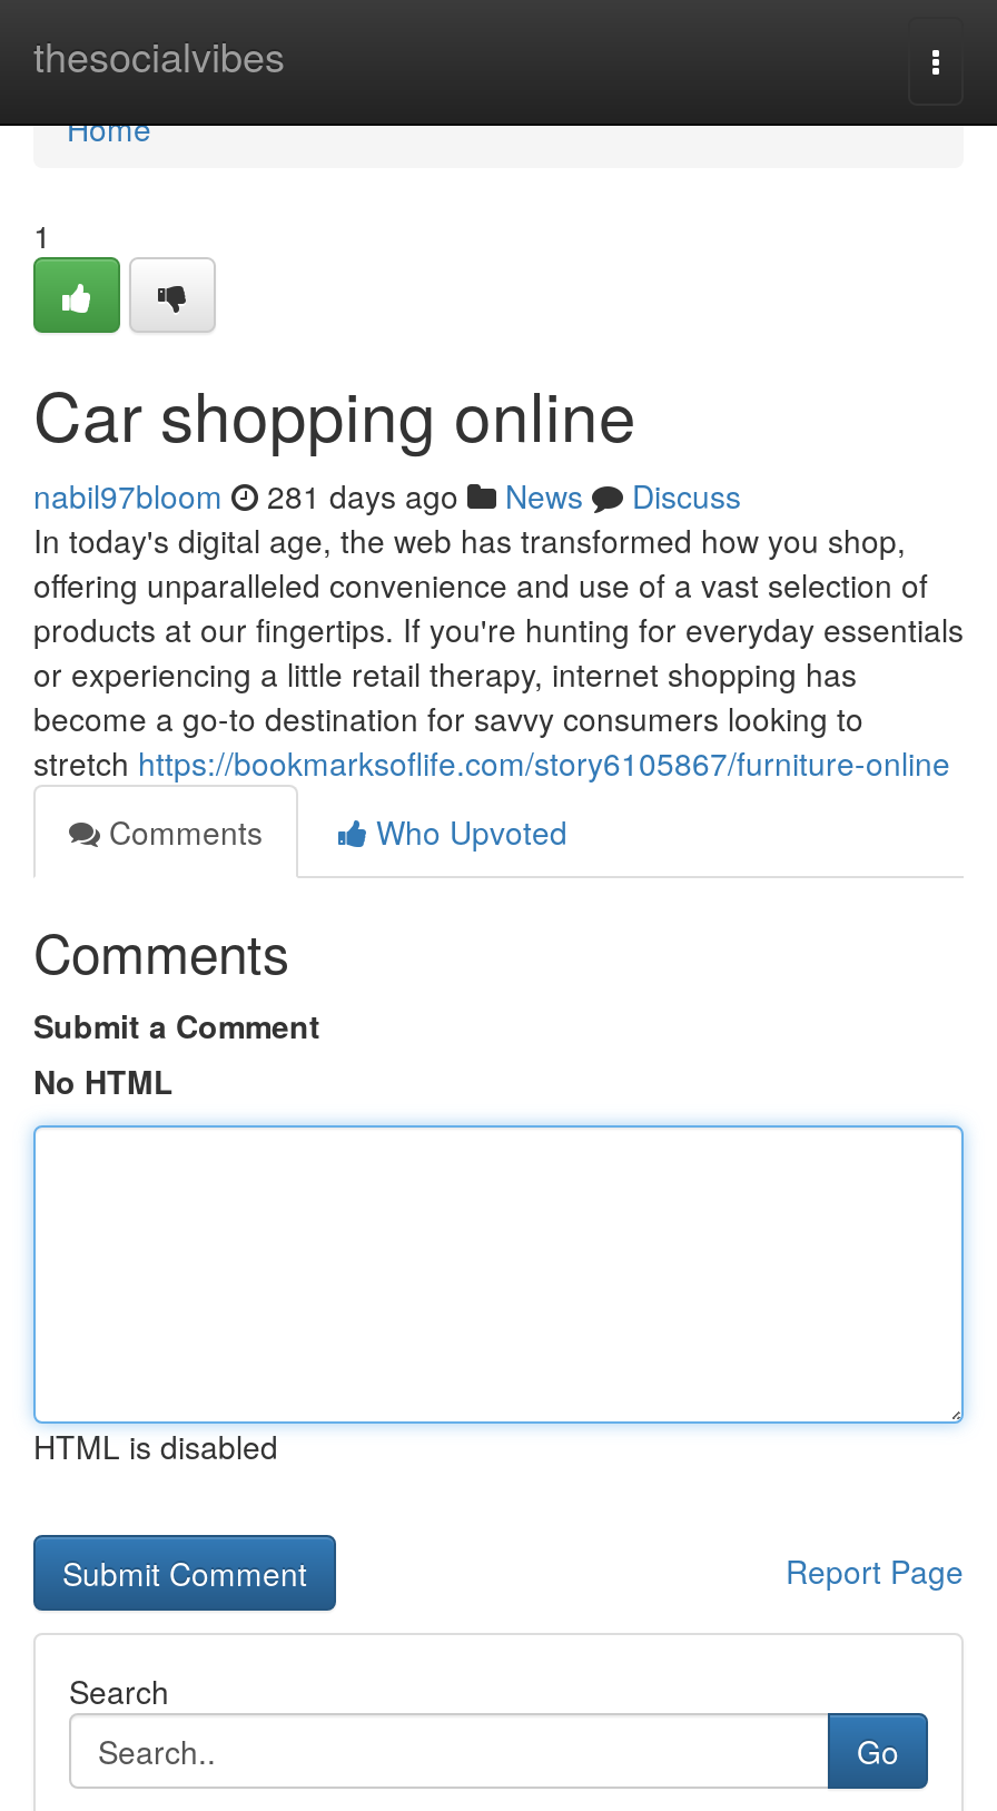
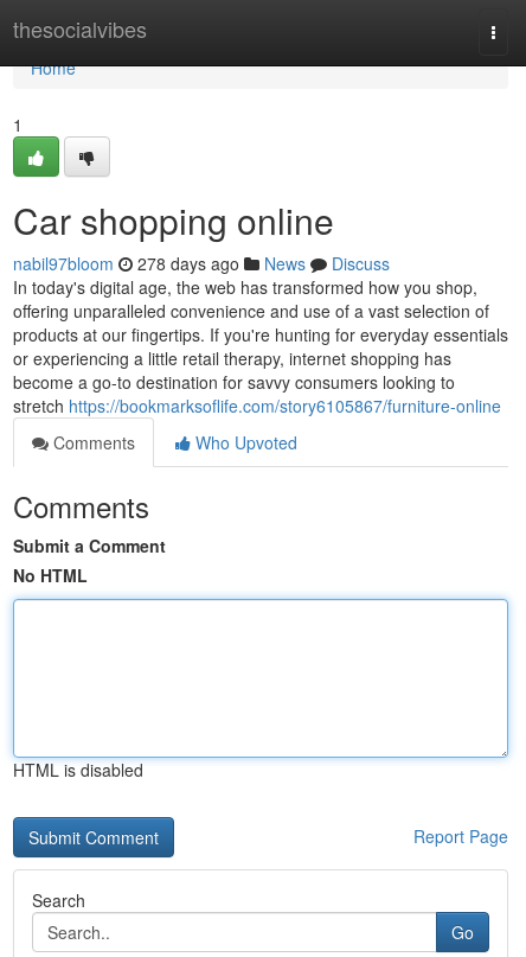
[33,473,741,518] nabil97bloom 281 days ago News Discuss -> [13,251,390,275] nabil97bloom 278 days ago News Discuss

